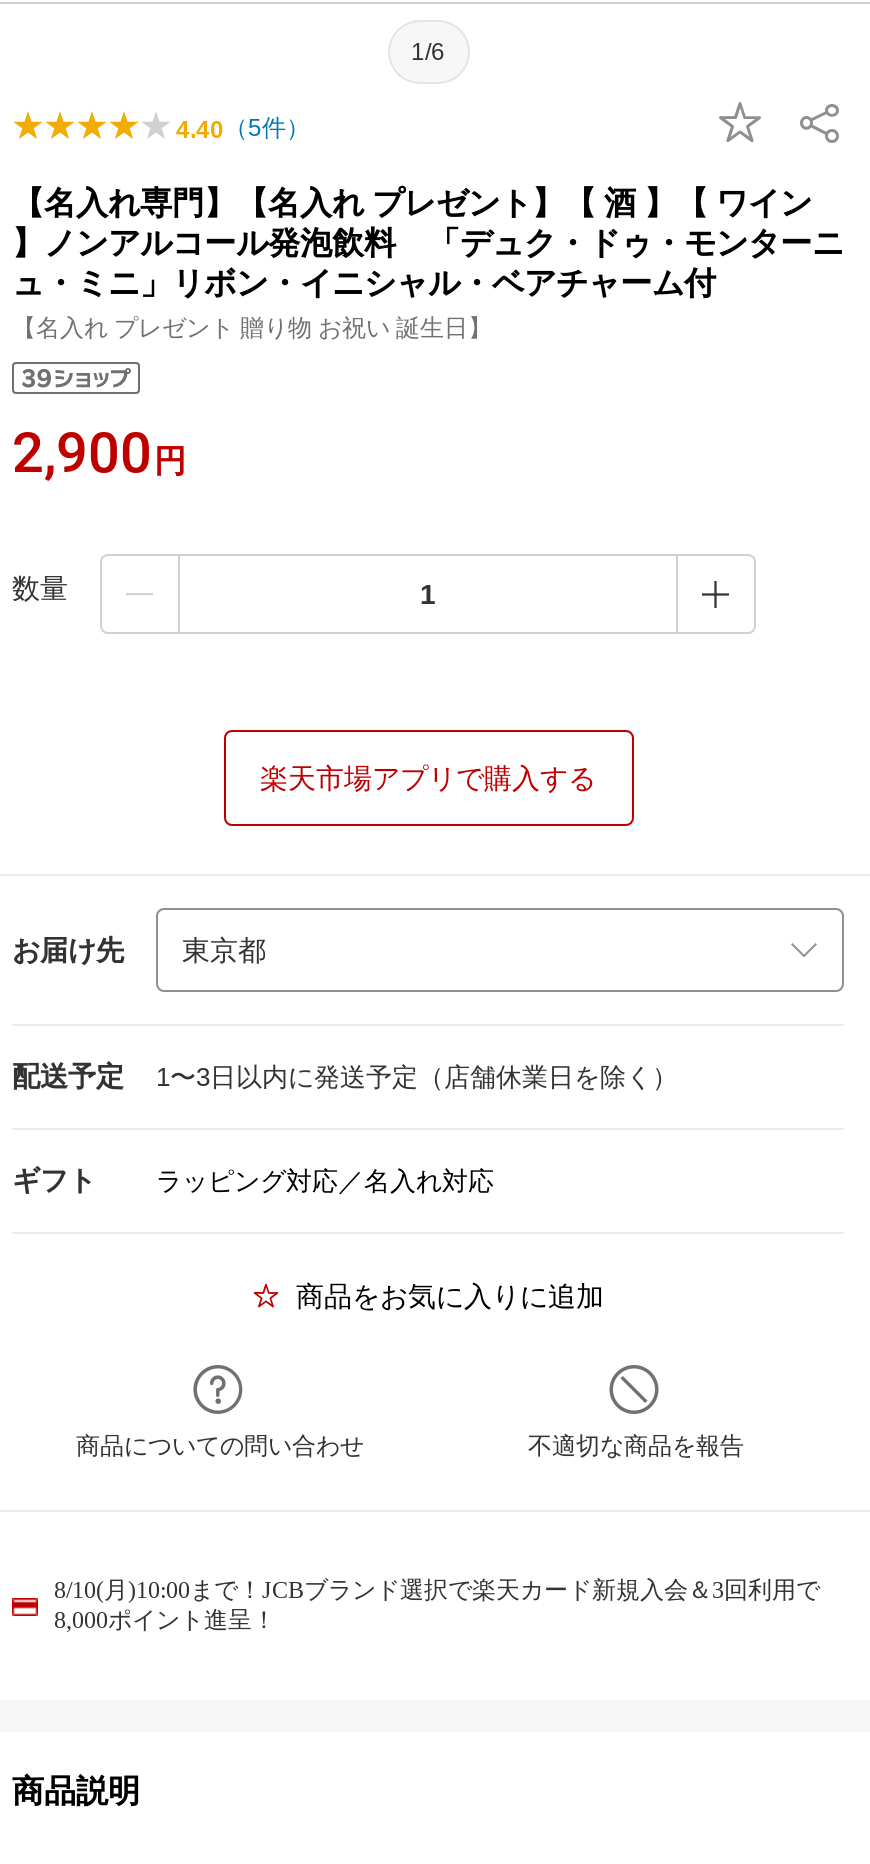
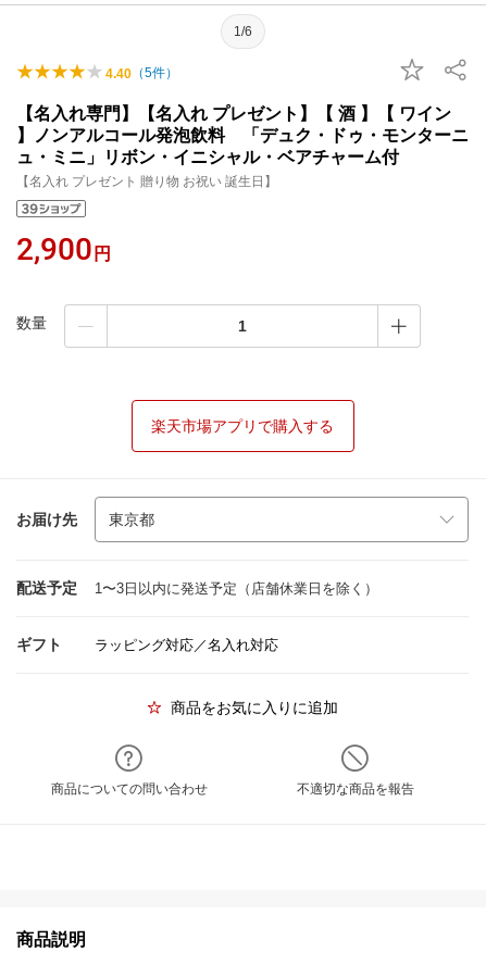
[54,1576,820,1634] 8/10(月)10:00まで！JCBブランド選択で楽天カード新規入会＆3回利用で | 8,000ポイント進呈！ -> none

